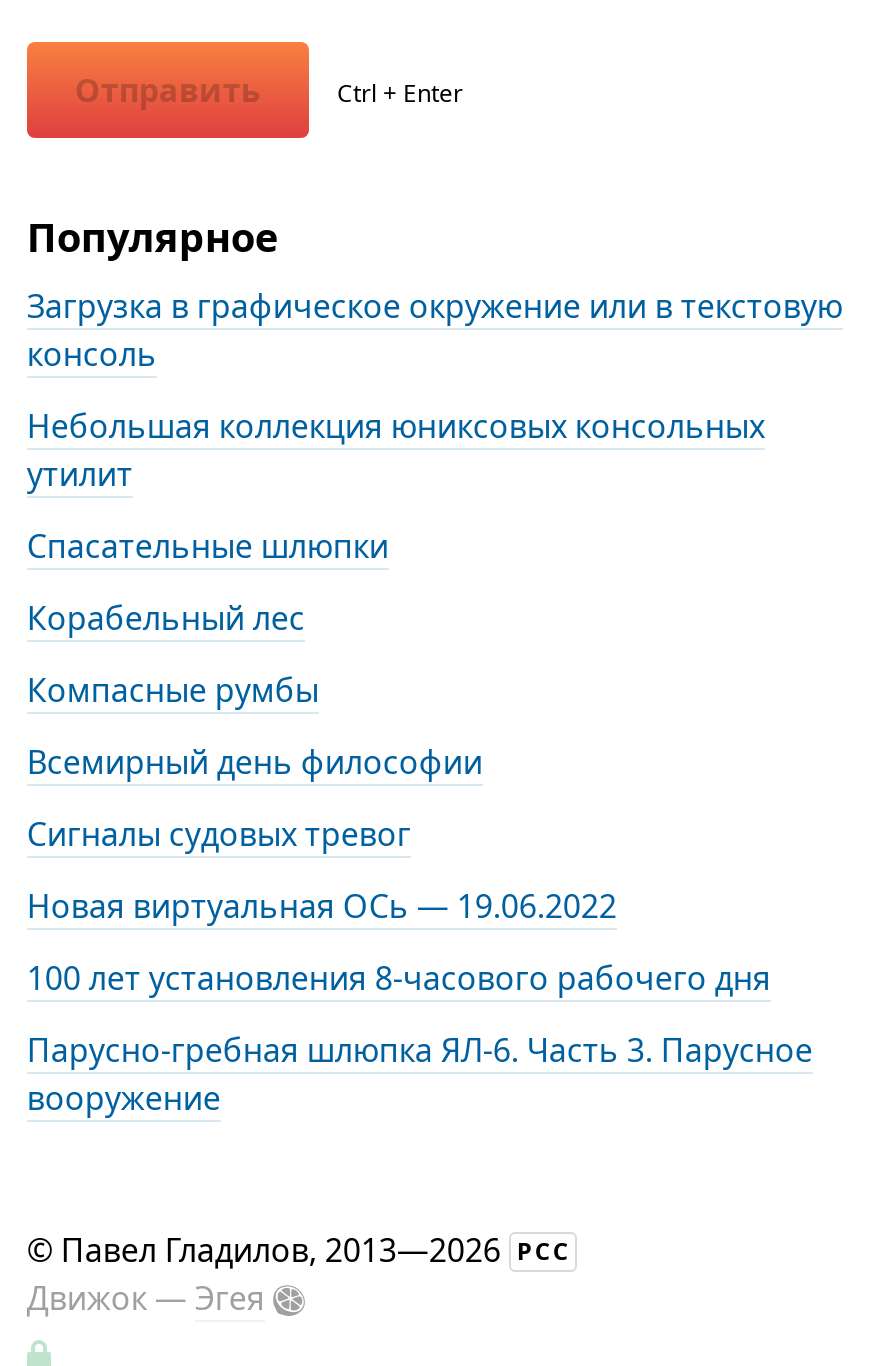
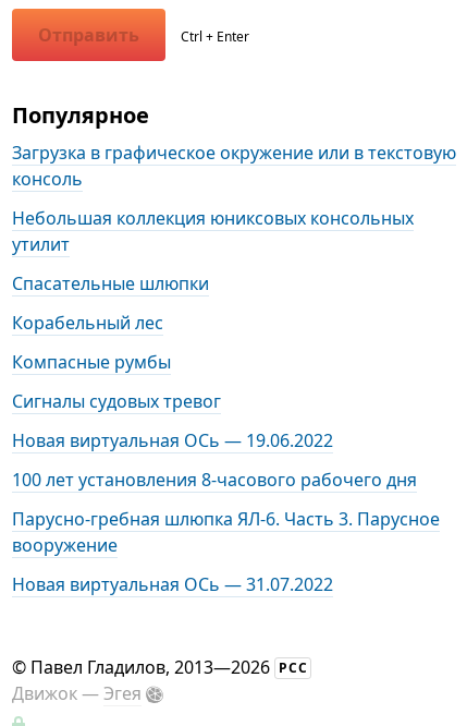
[27,740,483,784] Всемирный день философии -> none
moved [27,812,813,1120] -> [12,389,440,557]: Сигналы судовых тревог | Новая виртуальная ОСь — 19.06.2022 | 100 лет установления 8-часового рабочего дня | Парусно-гребная шлюпка ЯЛ-6. Часть 3. Парусное | вооружение
none -> [12,573,333,596] Новая виртуальная ОСь — 31.07.2022

